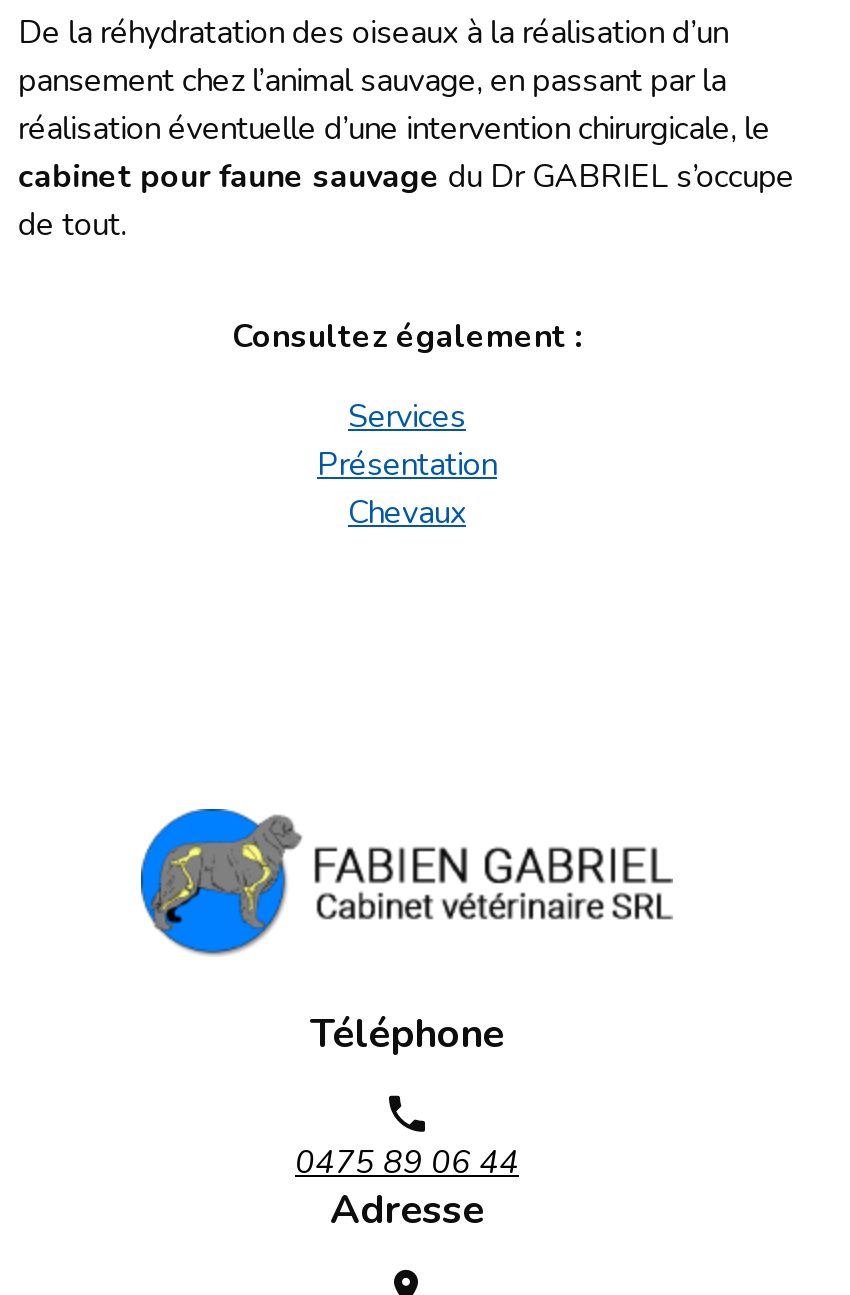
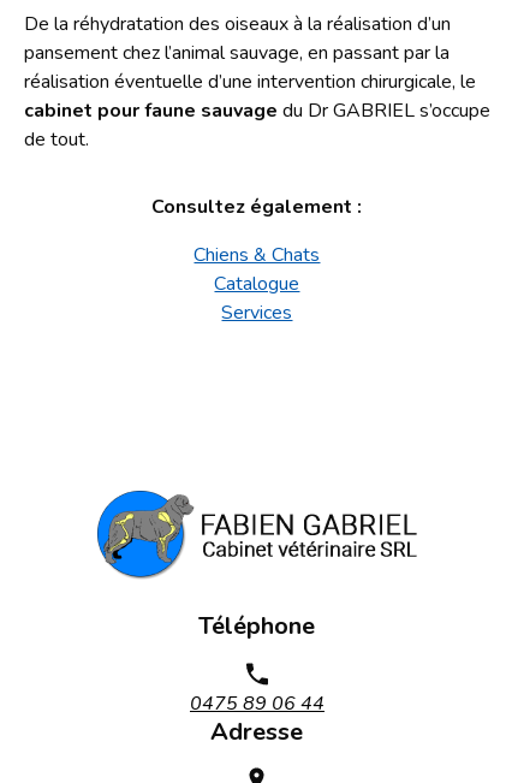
none -> [194,242,320,297] Chiens & Chats | Catalogue
moved [348,395,466,439] -> [222,299,293,326]: Services
[317,443,497,535] Présentation | Chevaux -> none

